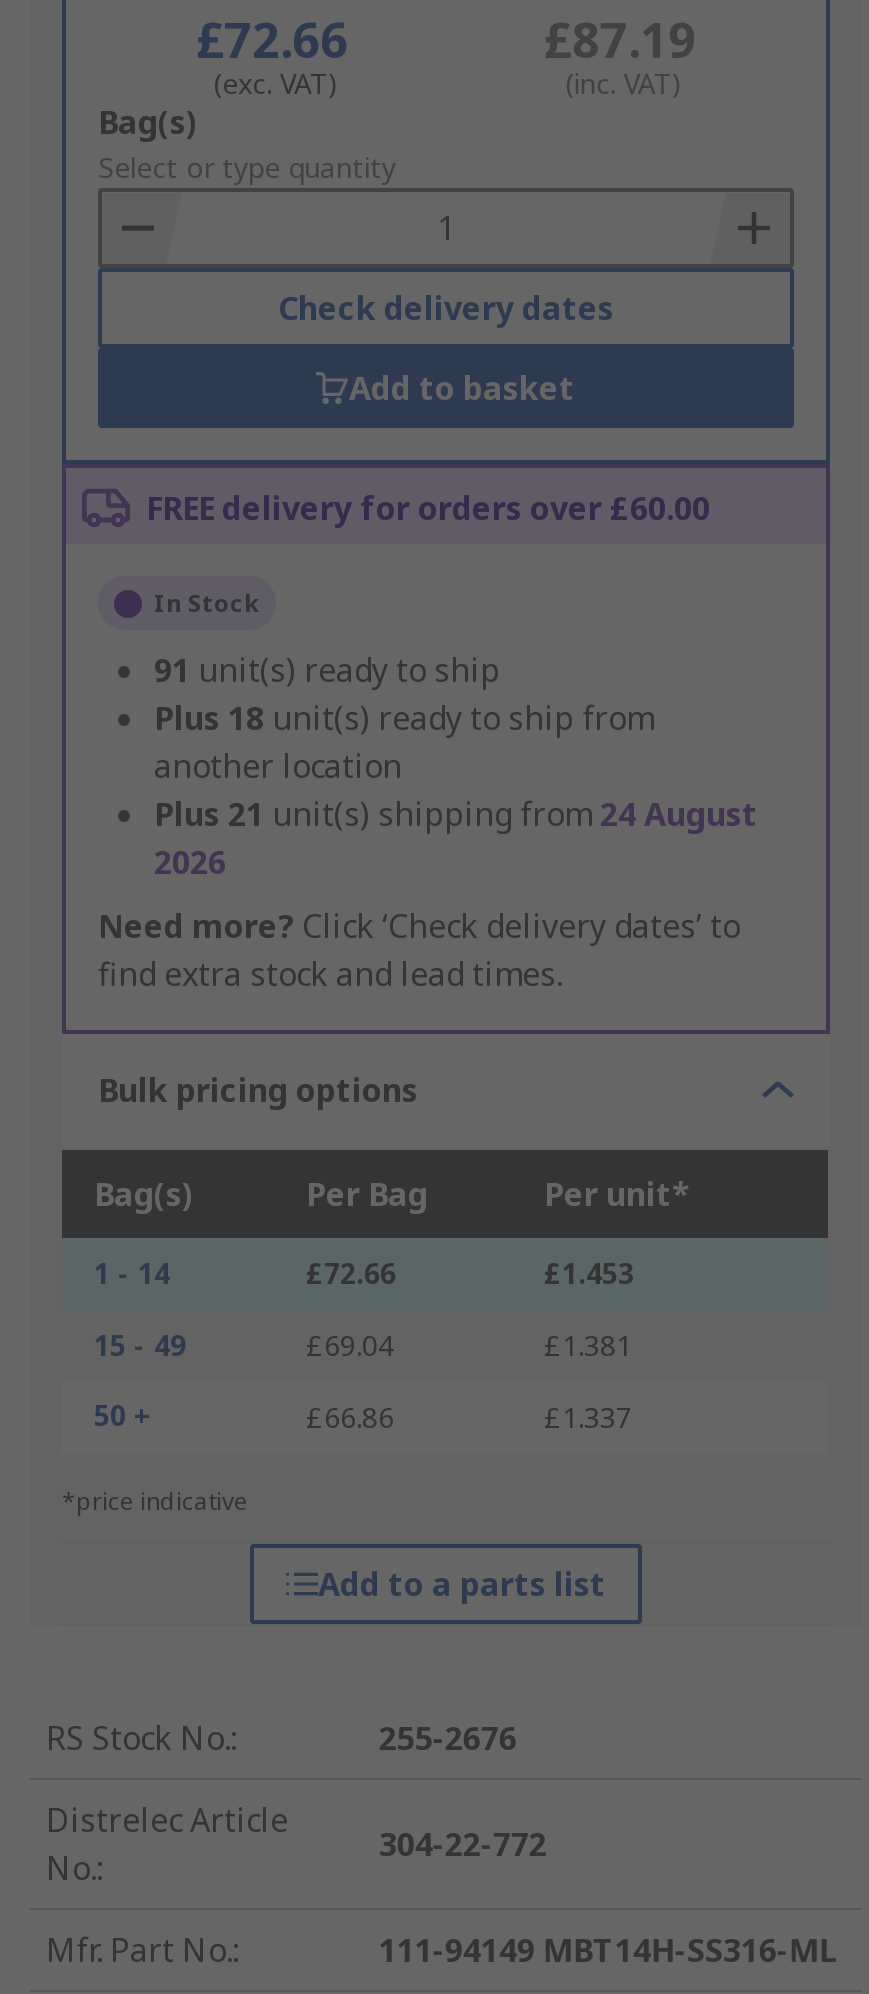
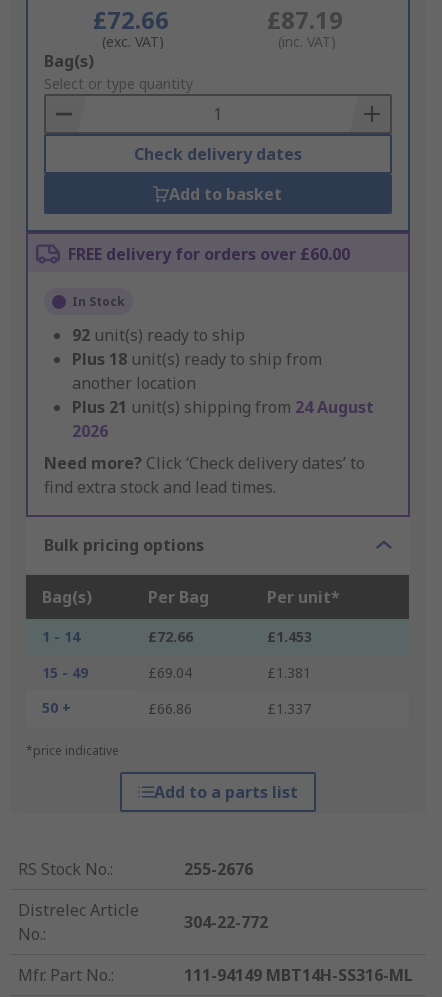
[154,649,500,693] 91 unit(s) ready to ship -> [72,324,245,346] 92 unit(s) ready to ship

